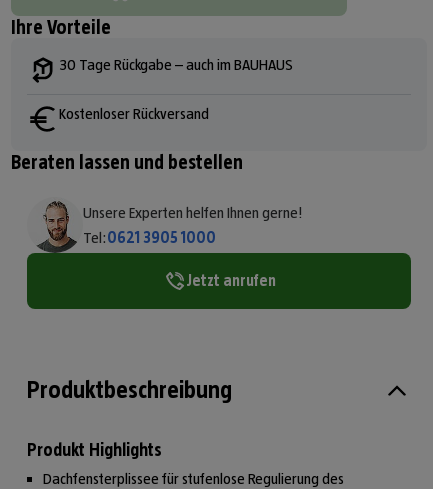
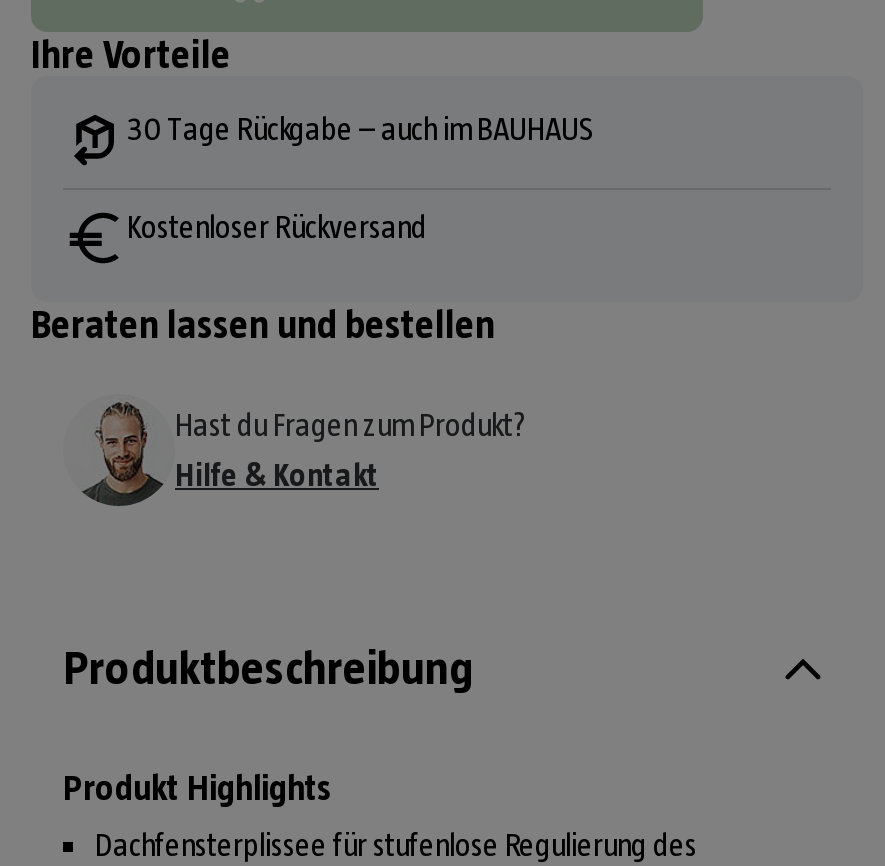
[83,204,302,289] Unsere Experten helfen Ihnen gerne! | Tel: 0621 3905 1000 | Jetzt anrufen -> [175,408,525,492] Hast du Fragen zum Produkt? | Hilfe & Kontakt

